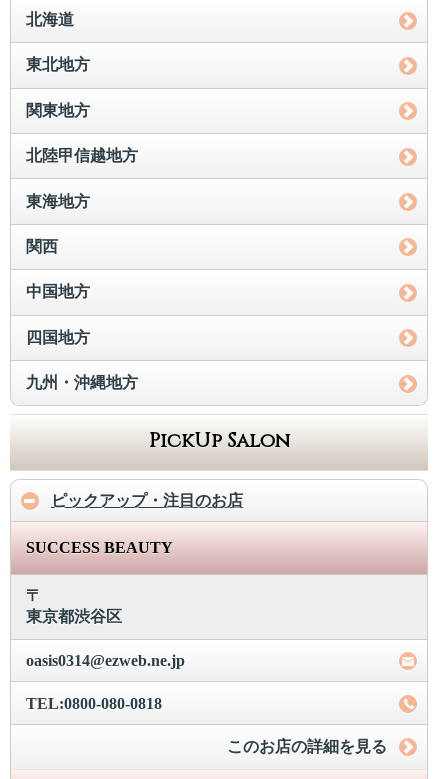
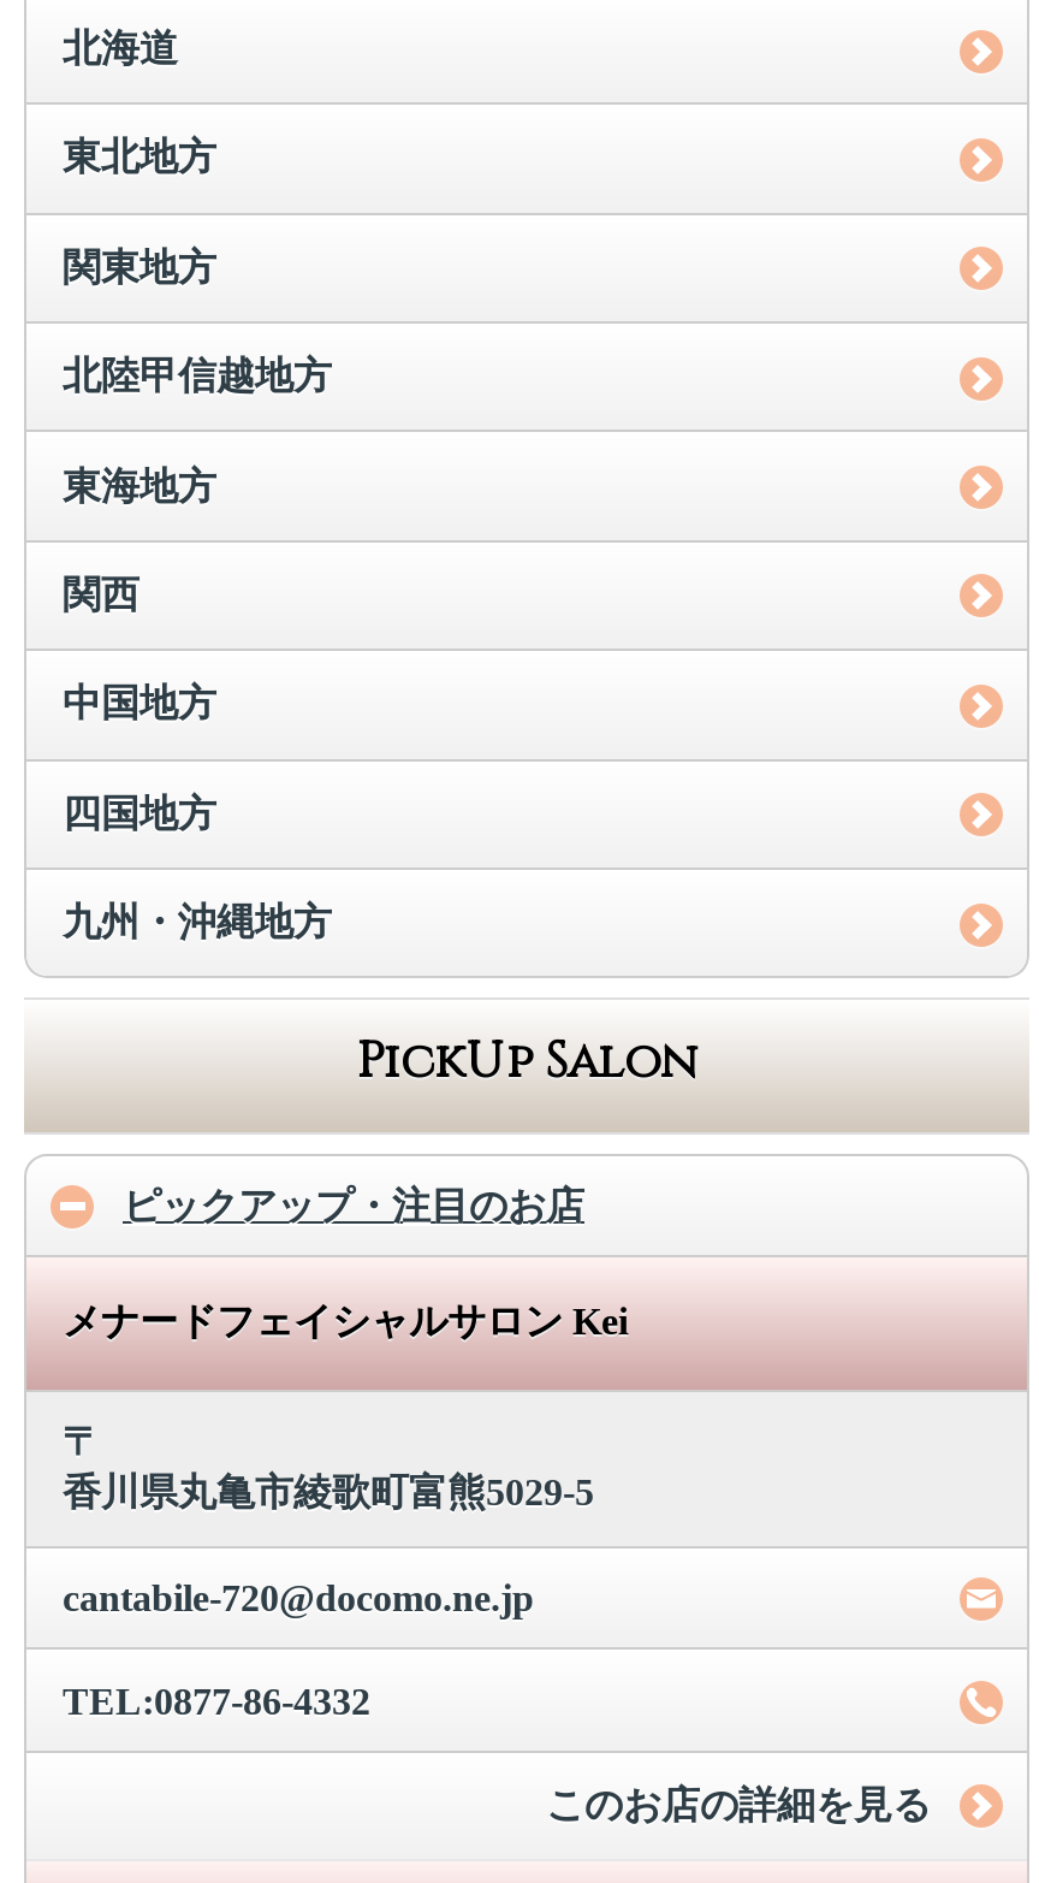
[26,539,173,556] SUCCESS BEAUTY -> [63,1301,628,1342] メナードフェイシャルサロン Kei
[26,608,122,625] 東京都渋谷区 -> [63,1471,594,1512] 香川県丸亀市綾歌町富熊5029-5
[26,652,185,669] oasis0314@ezweb.ne.jp -> [63,1578,534,1619] cantabile-720@docomo.ne.jp
[26,695,162,712] TEL:0800-080-0818 -> [63,1680,370,1721] TEL:0877-86-4332

